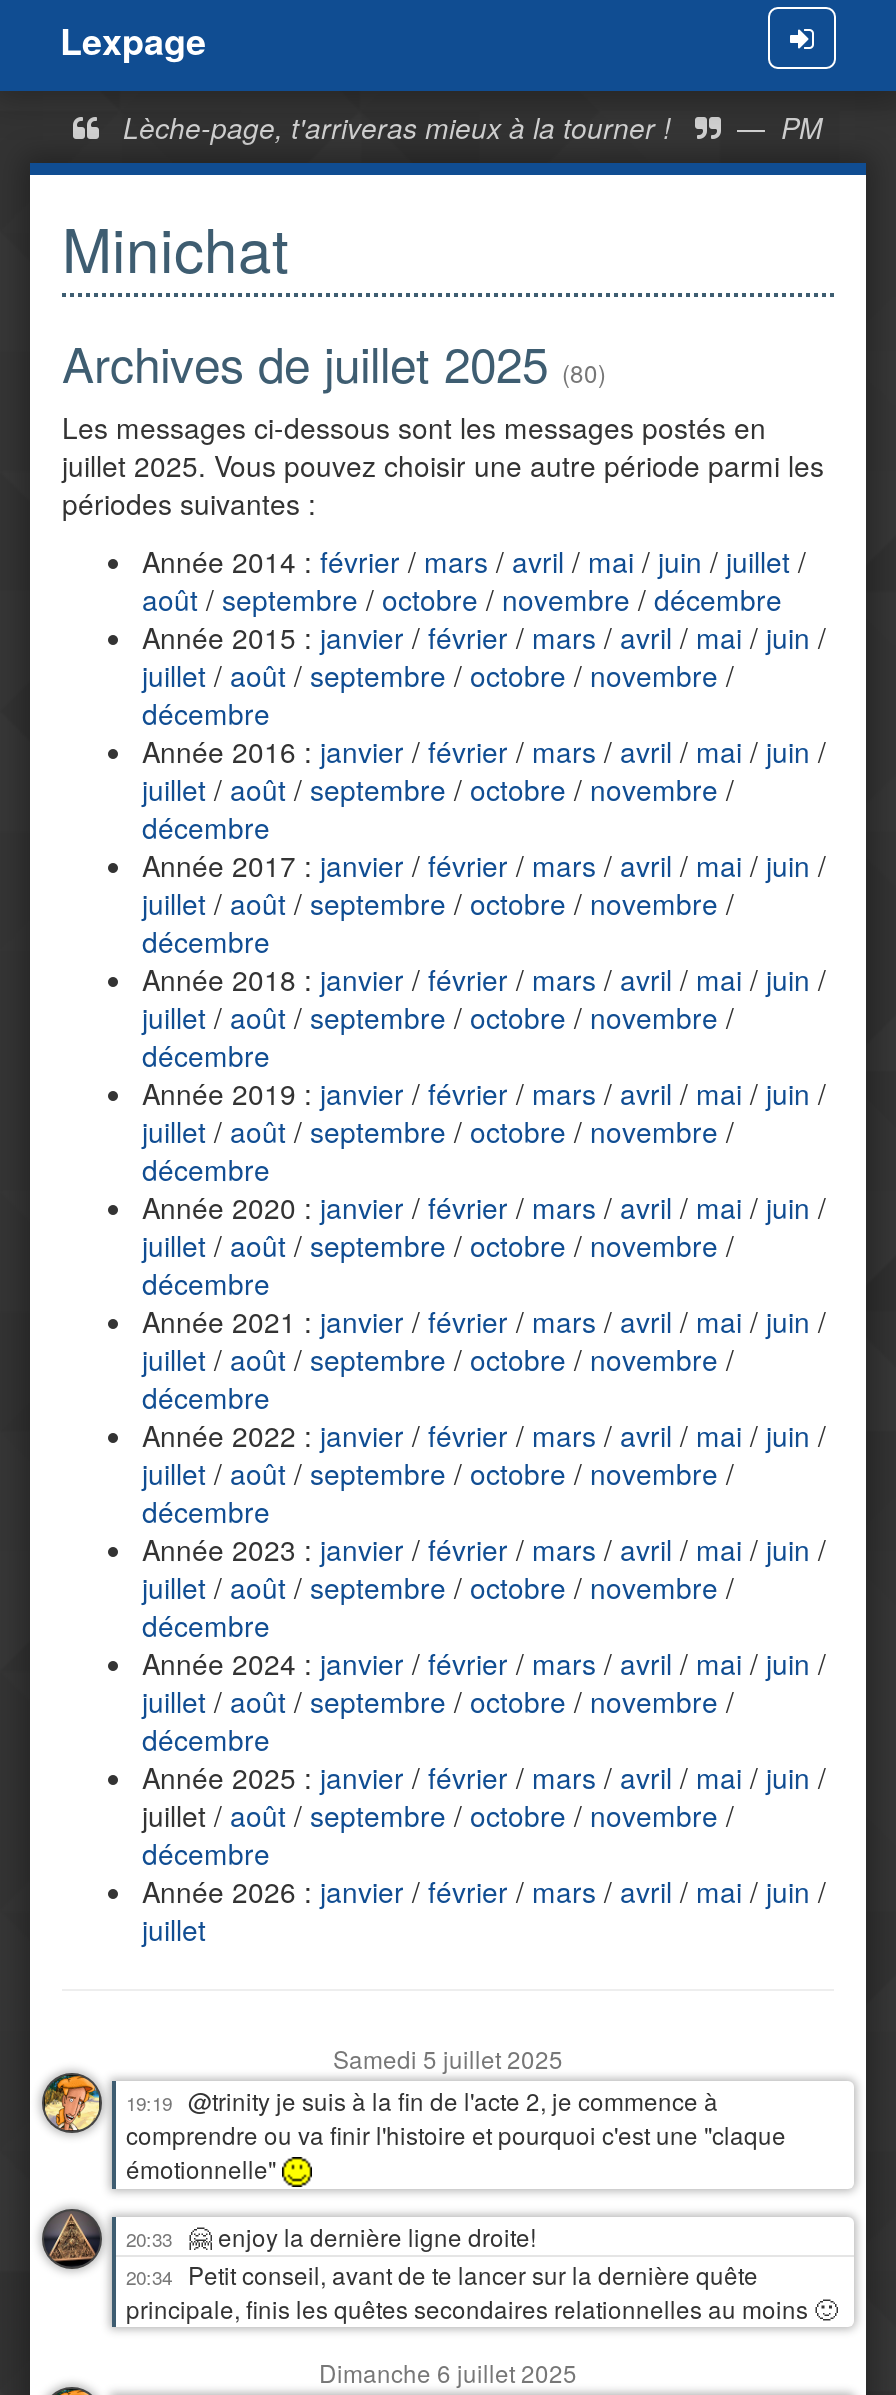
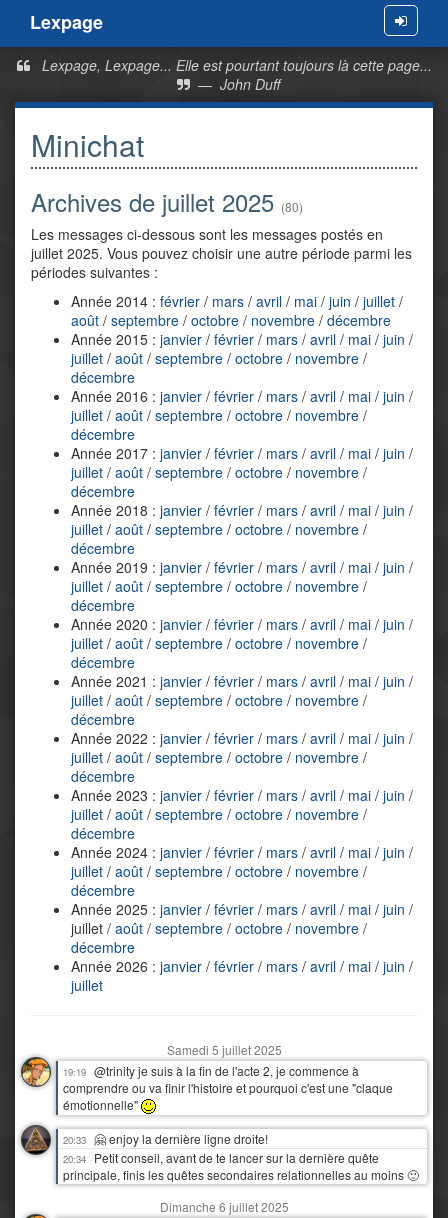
[123,107,823,147] Lèche-page, t'arriveras mieux à la tourner ! | — PM -> [41,55,431,94] Lexpage, Lexpage... Elle est pourtant toujours là cette page... | — John Duff

